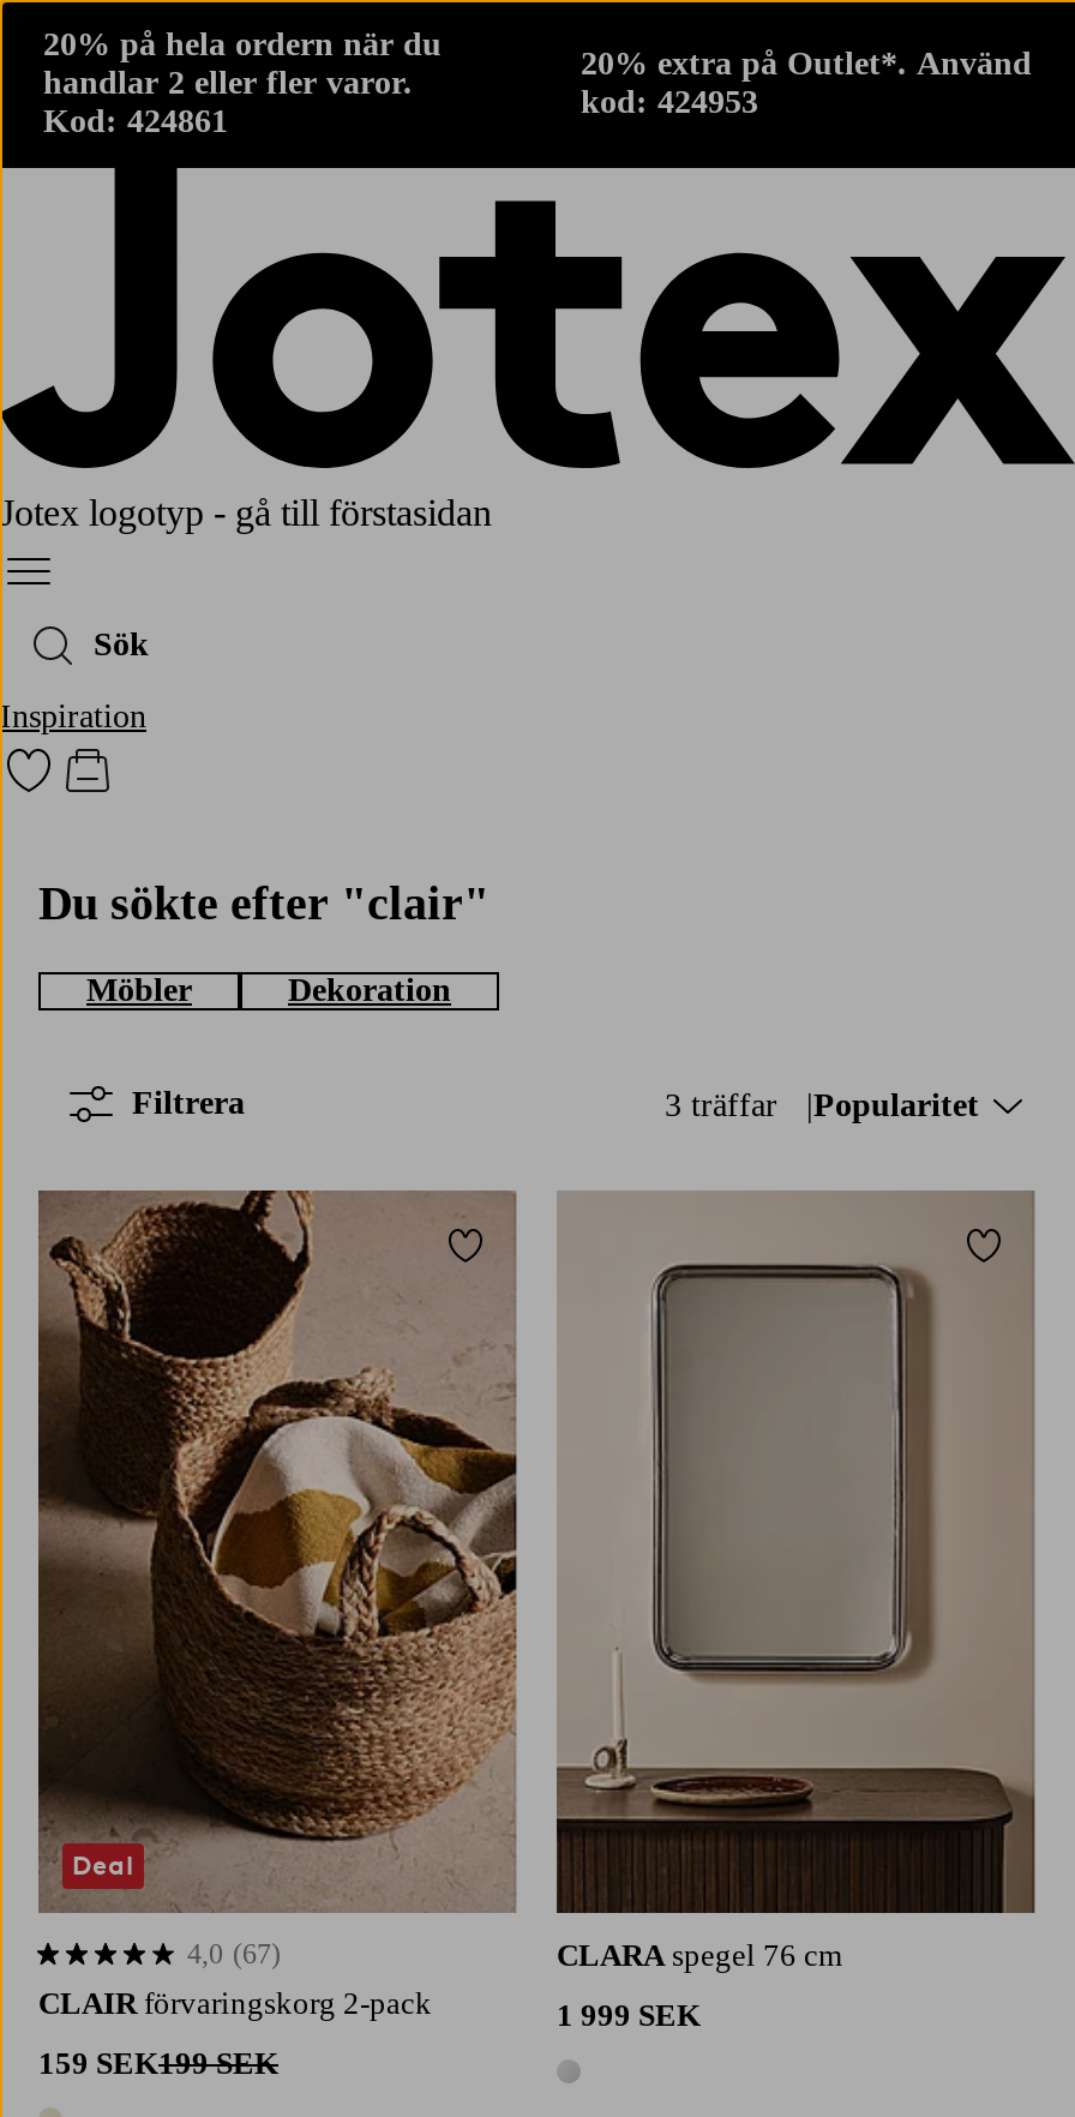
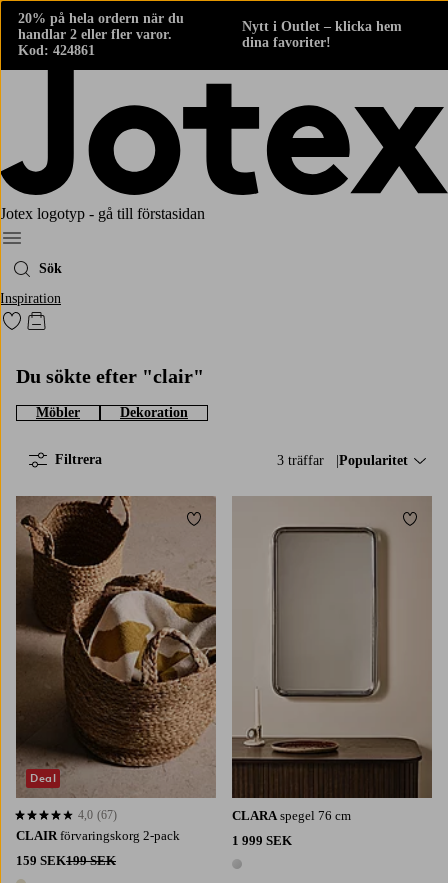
[581,46,1032,120] 20% extra på Outlet*. Använd | kod: 424953 -> [242,19,402,50] Nytt i Outlet – klicka hem | dina favoriter!

